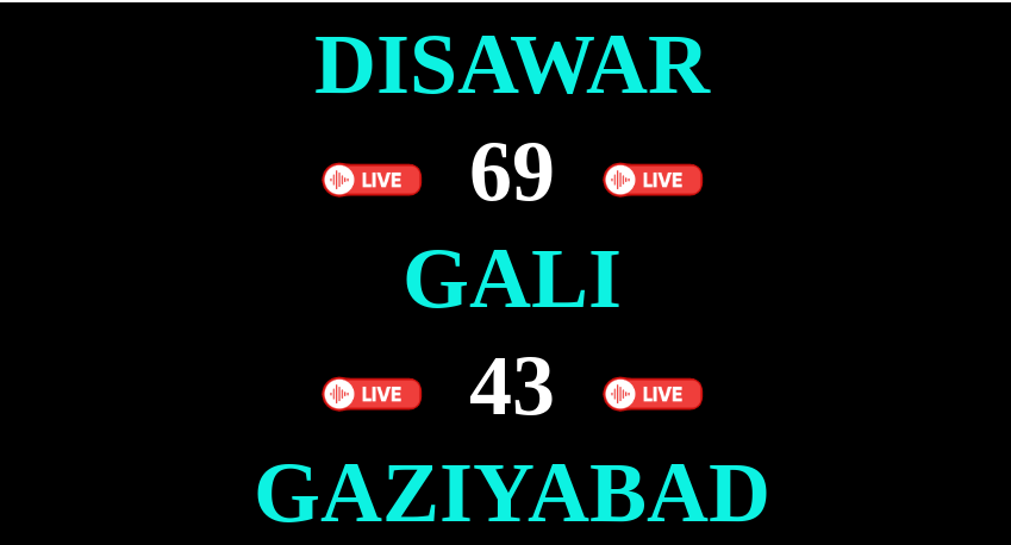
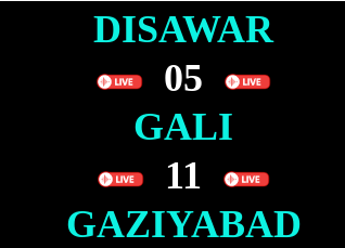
[448,123,576,218] 69 -> [154,56,213,99] 05
[448,337,576,432] 43 -> [155,153,212,197] 11

